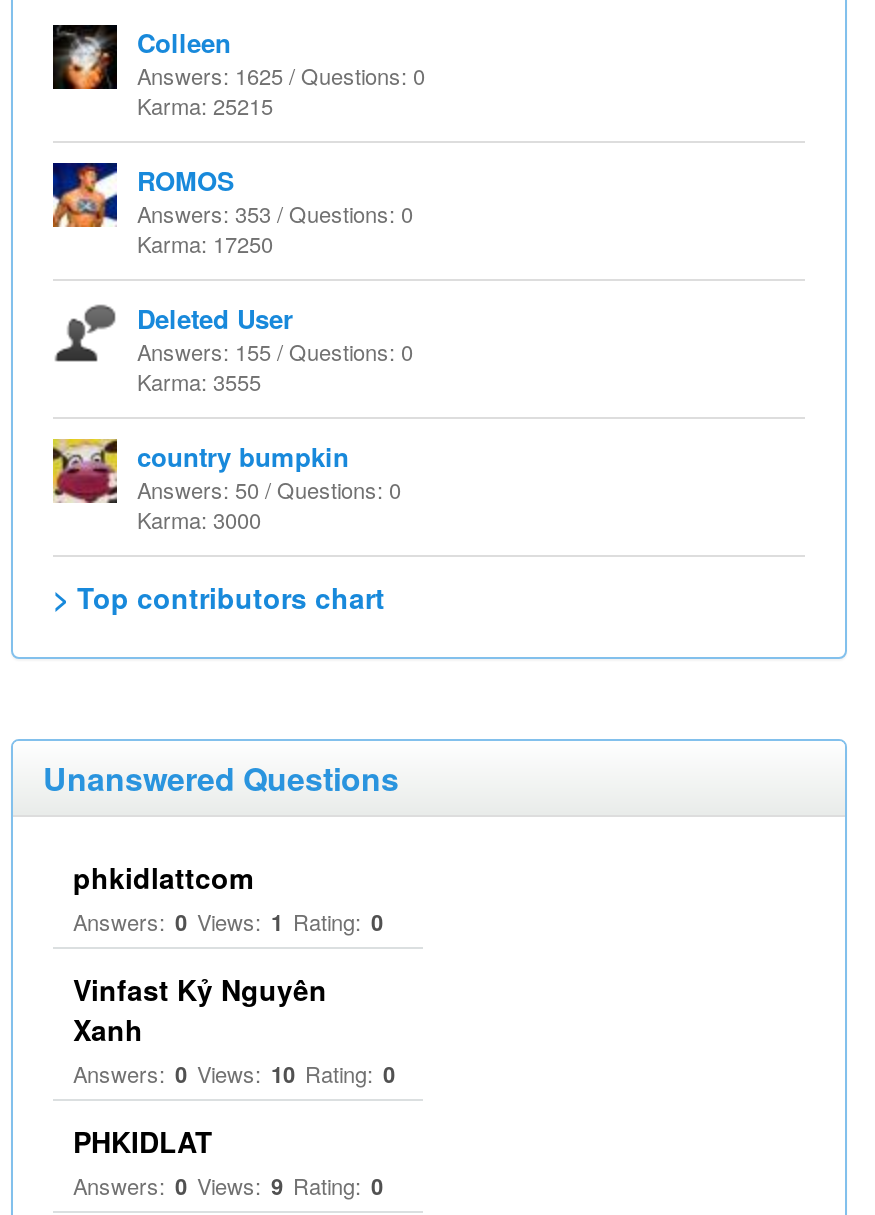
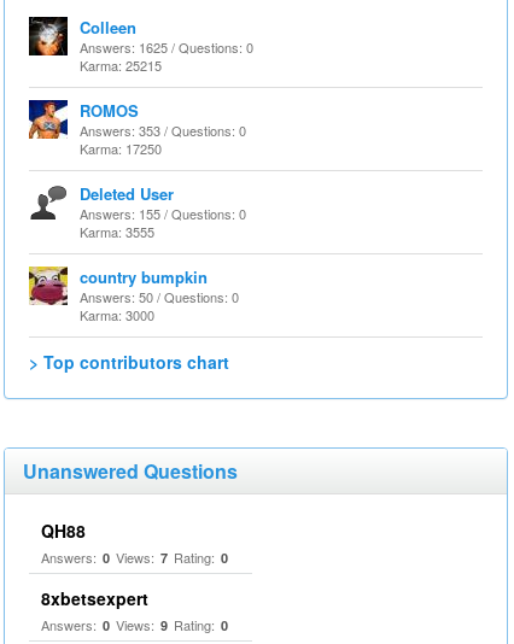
[73,857,395,1161] phkidlattcom | Answers: 0 Views: 1 Rating: 0 | Vinfast Kỷ Nguyên | Xanh | Answers: 0 Views: 10 Rating: 0 | PHKIDLAT -> [41,519,228,610] QH88 | Answers: 0 Views: 7 Rating: 0 | 8xbetsexpert

